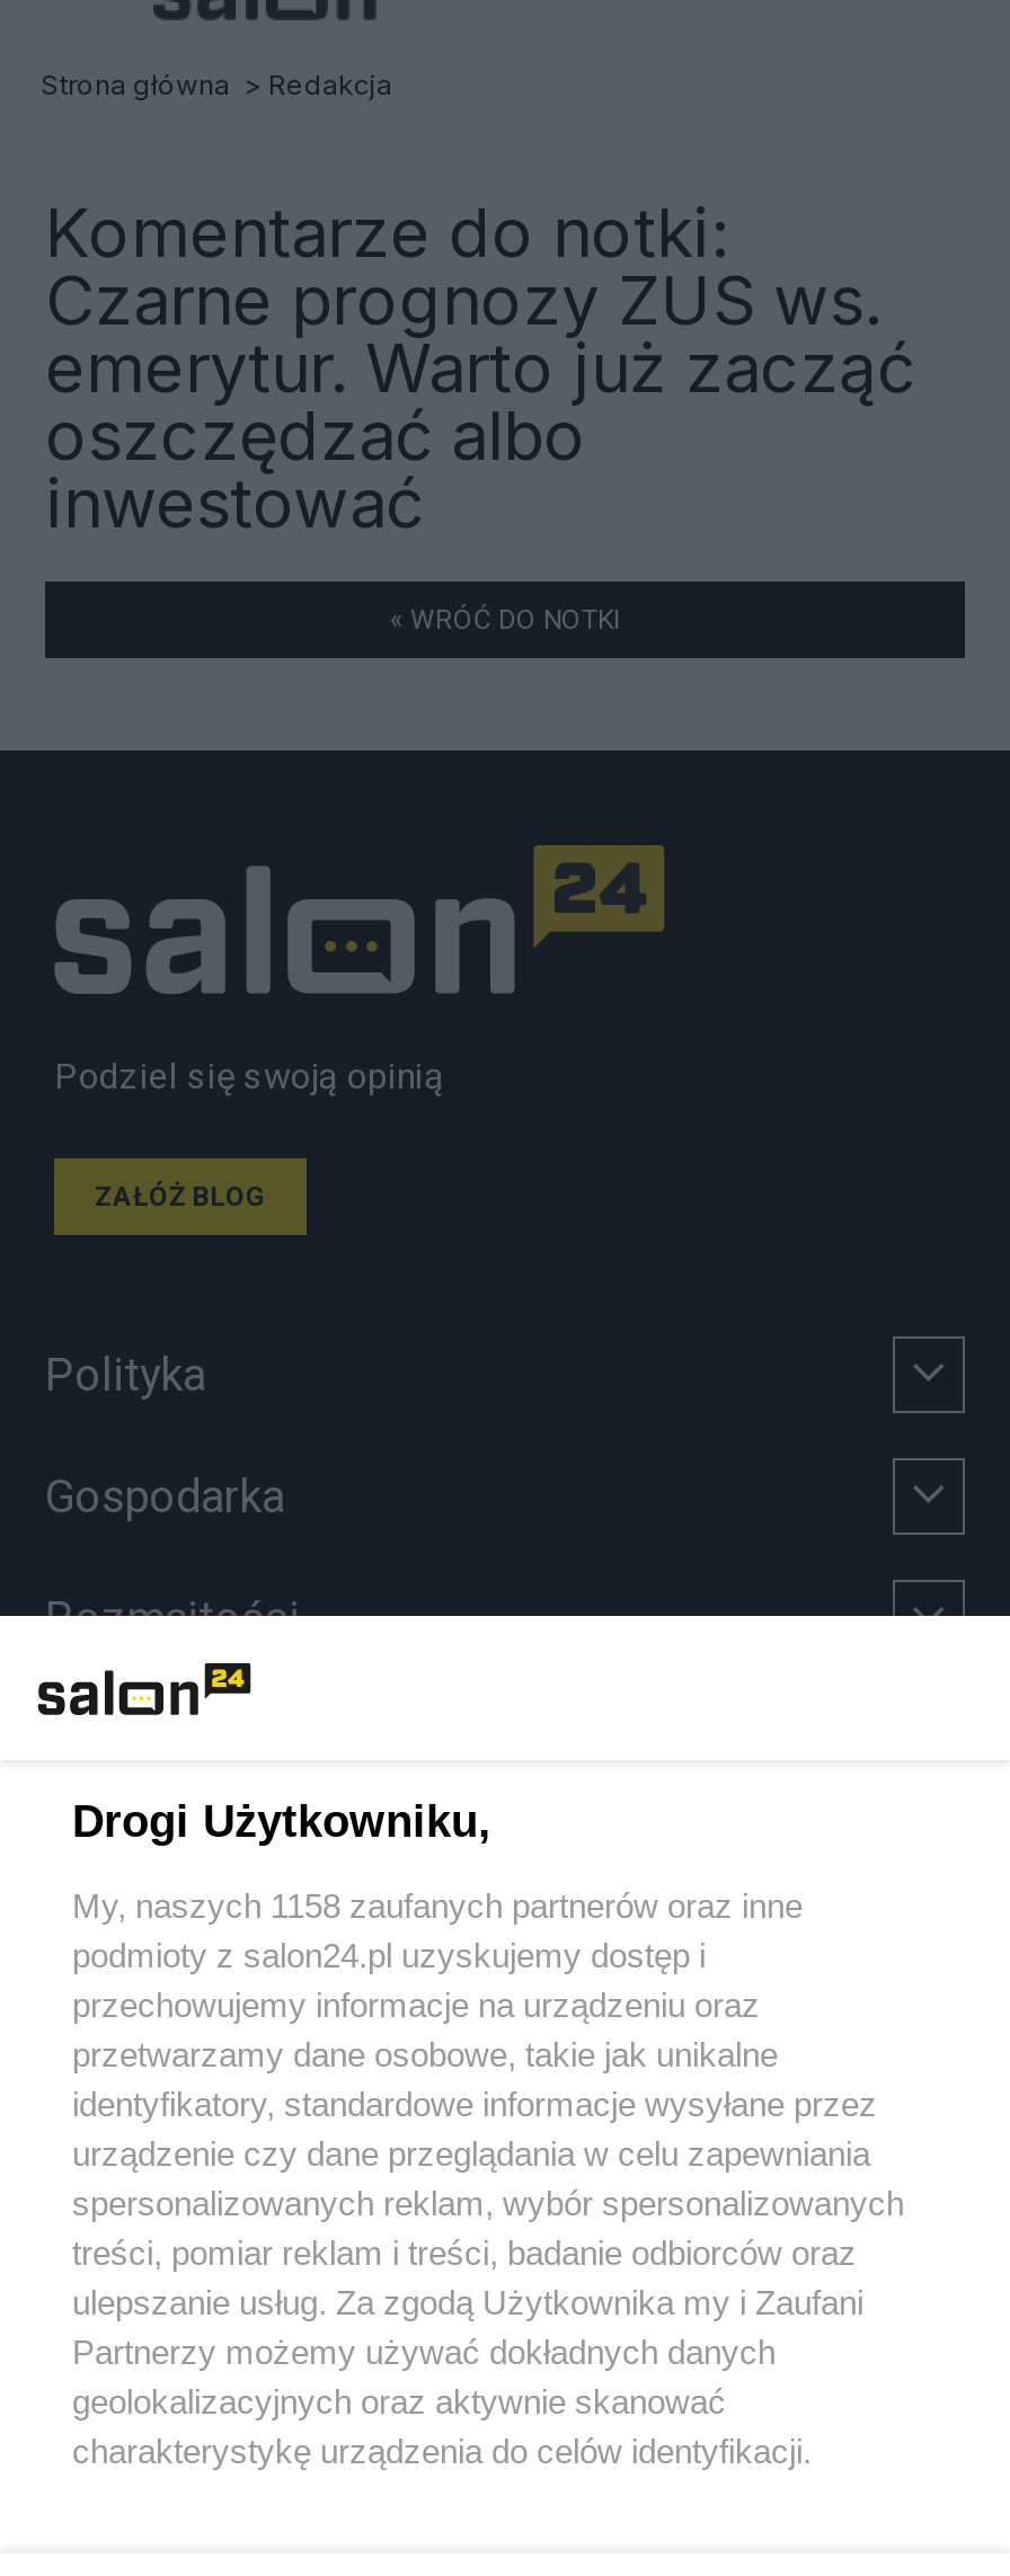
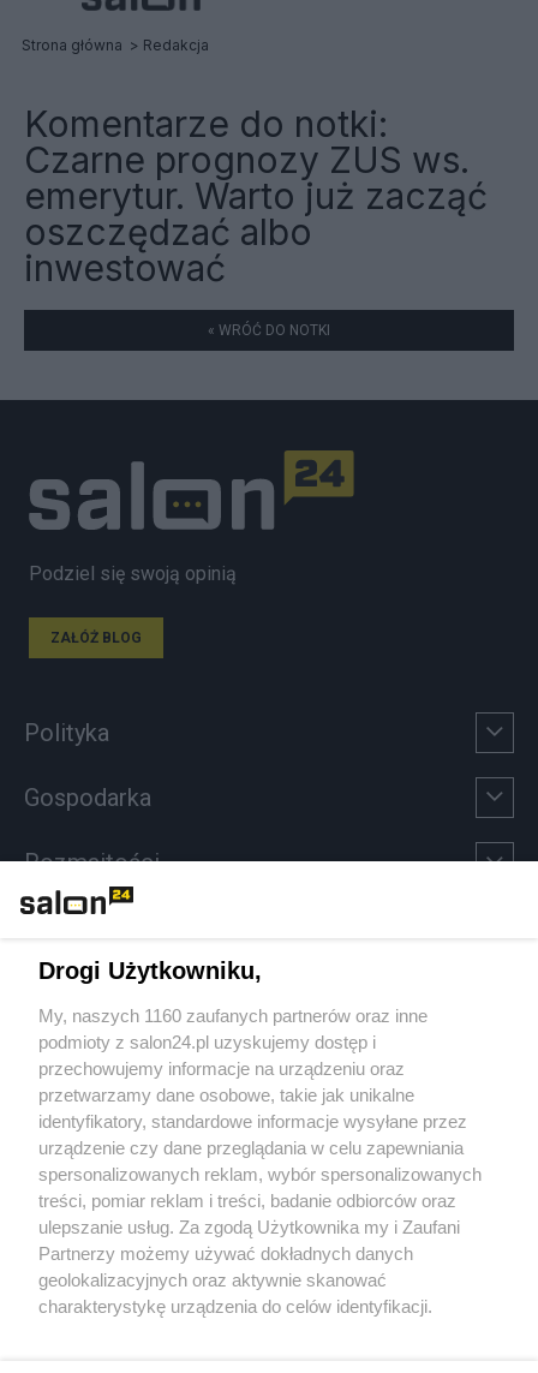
[72,1886,803,1925] My, naszych 1158 zaufanych partnerów oraz inne -> [38,1005,428,1026] My, naszych 1160 zaufanych partnerów oraz inne

